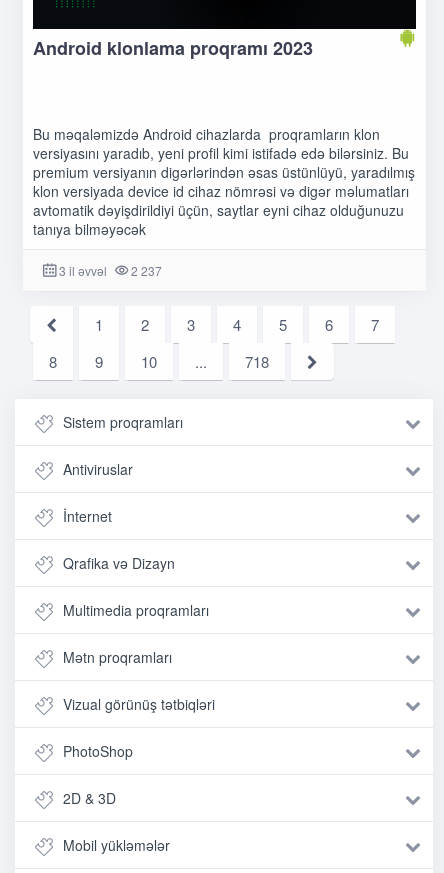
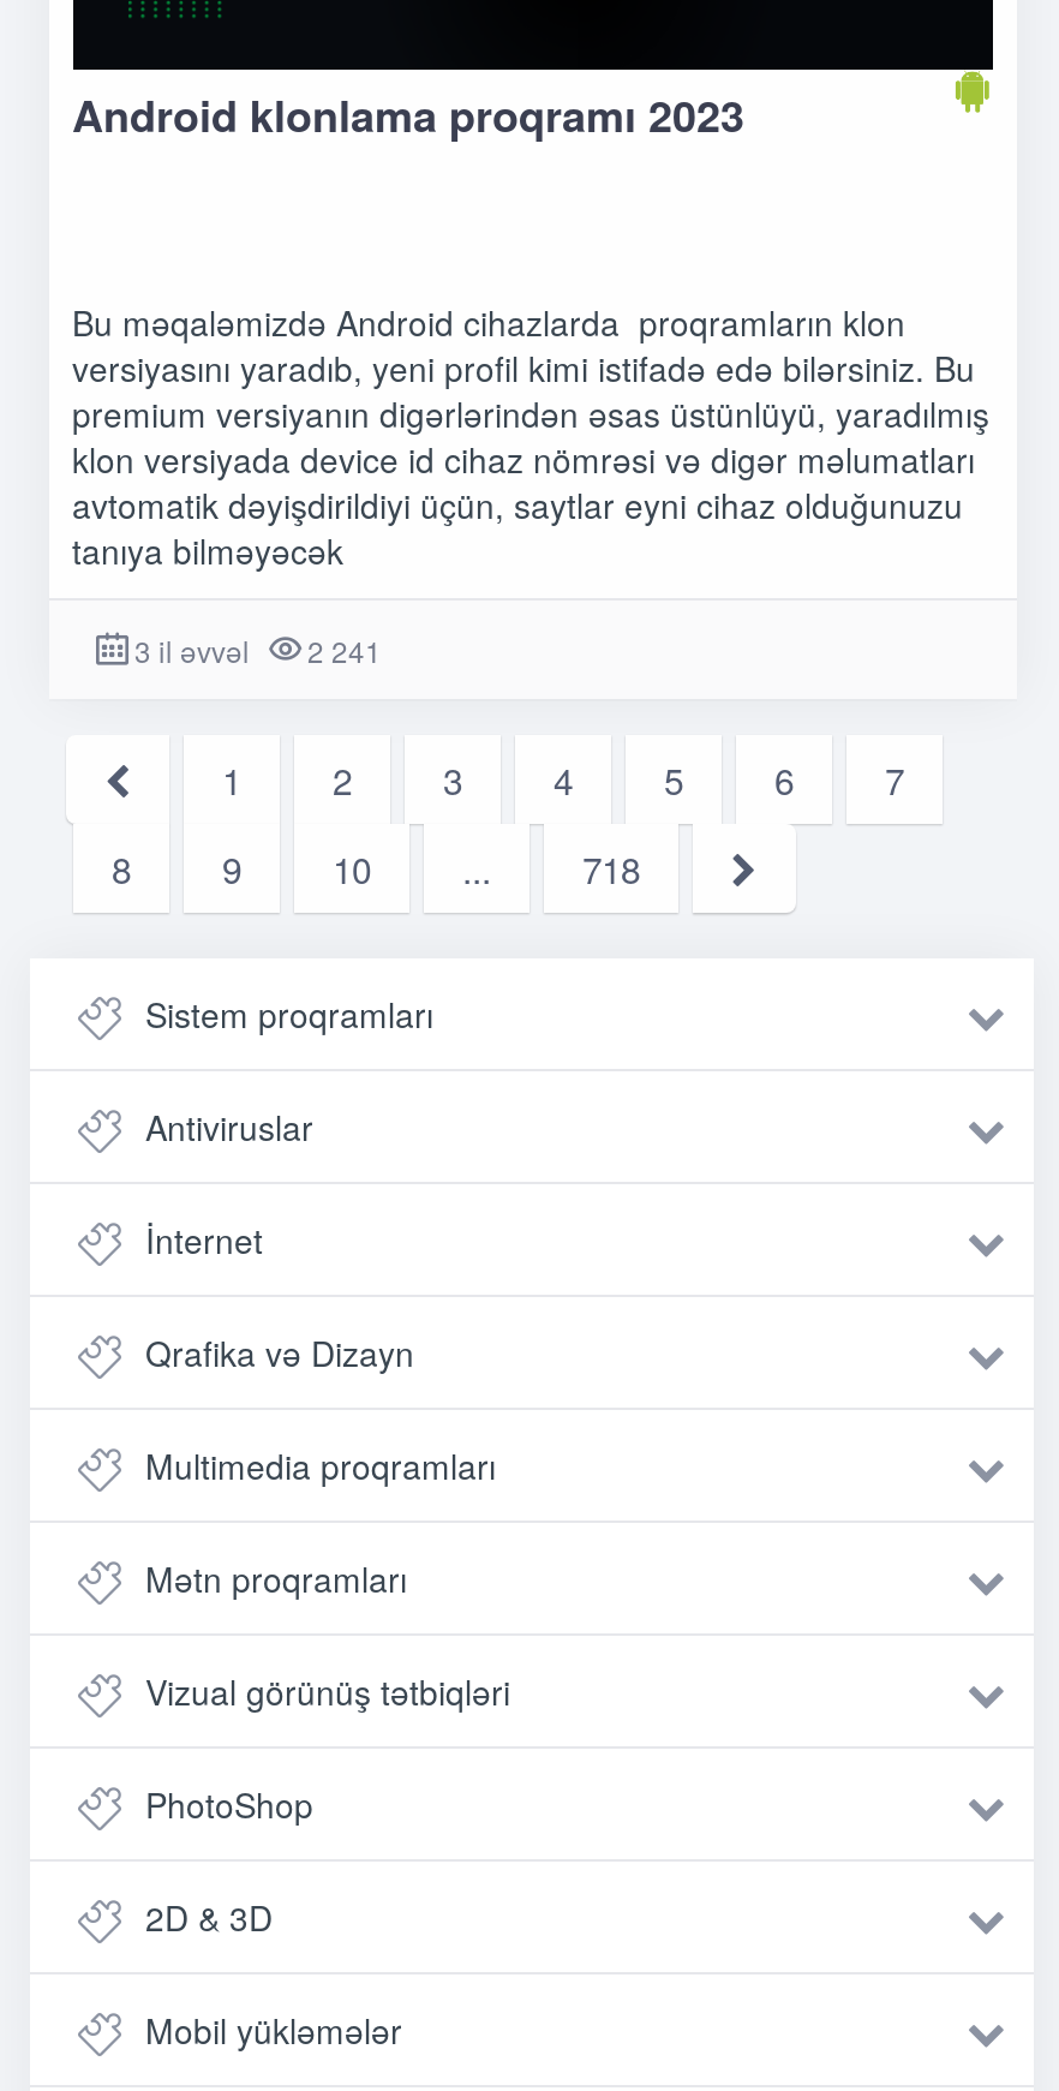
[58,262,161,279] 3 il əvvəl 2 237 -> [134,629,382,669] 3 il əvvəl 2 241

